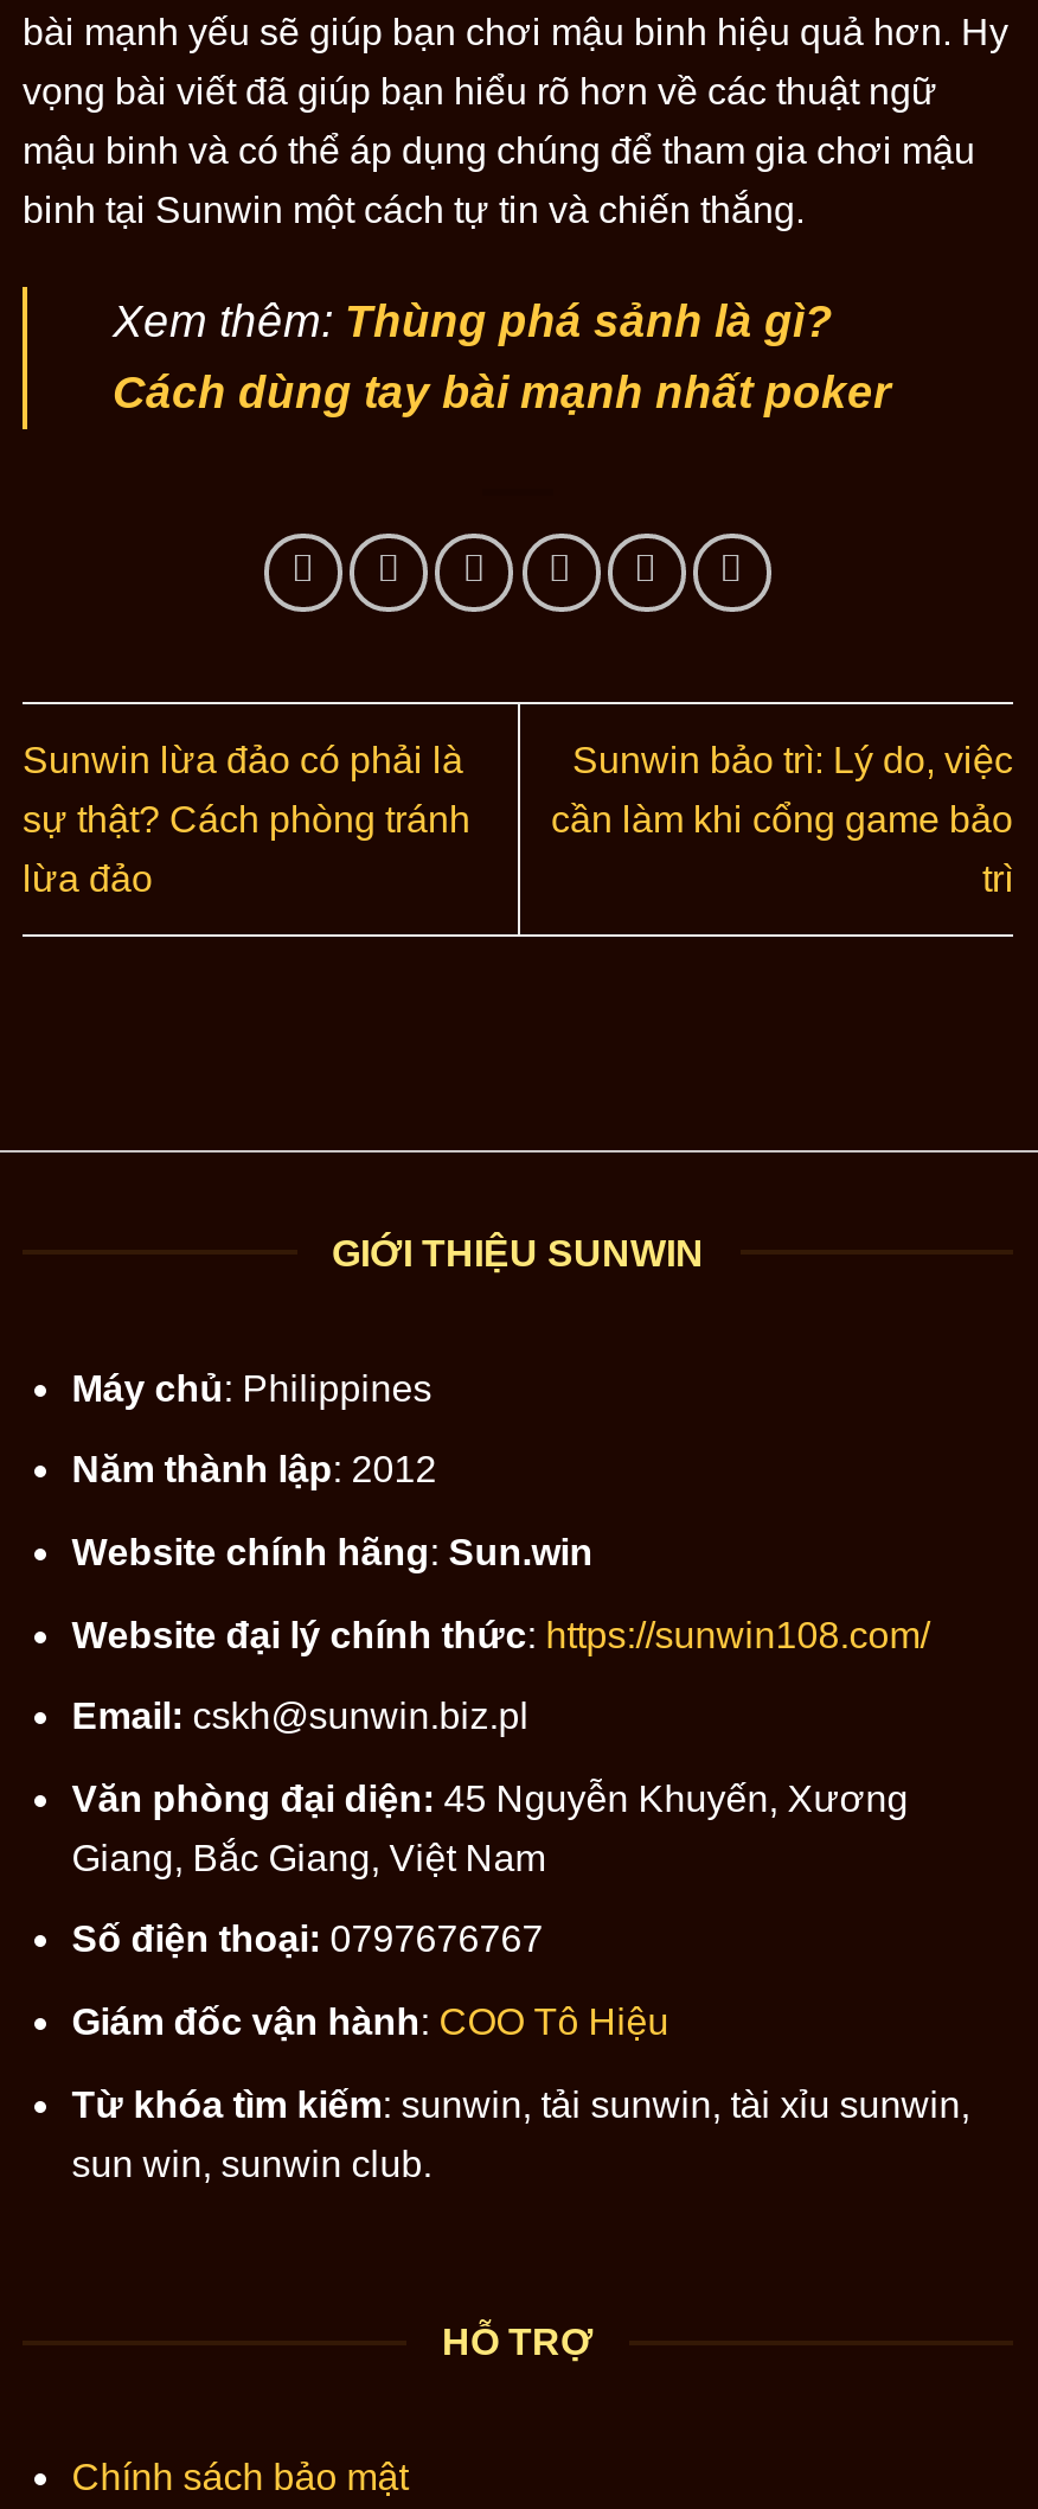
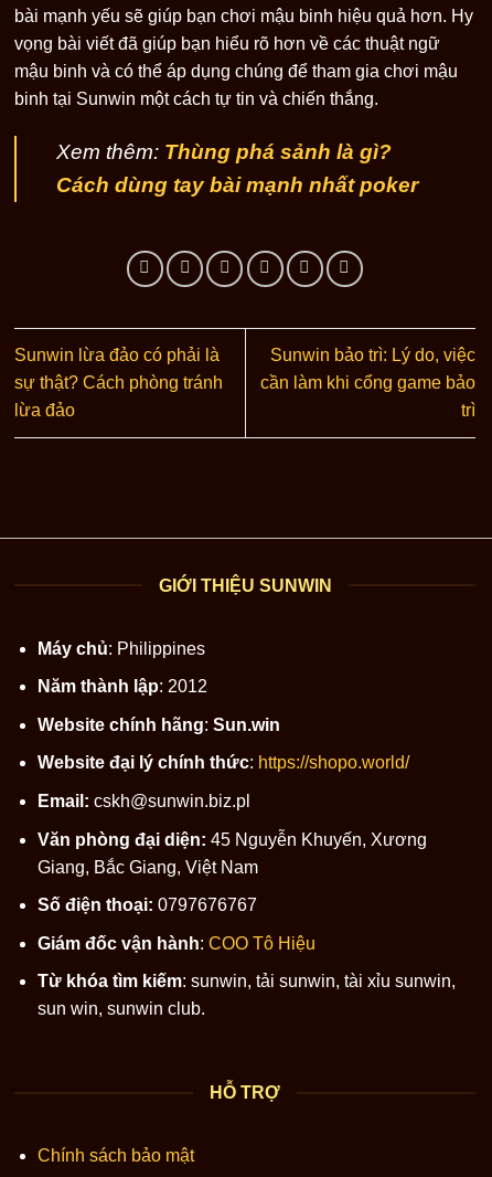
[72,1614,930,1654] Website đại lý chính thức: https://sunwin108.com/ -> [37,754,409,772] Website đại lý chính thức: https://shopo.world/

